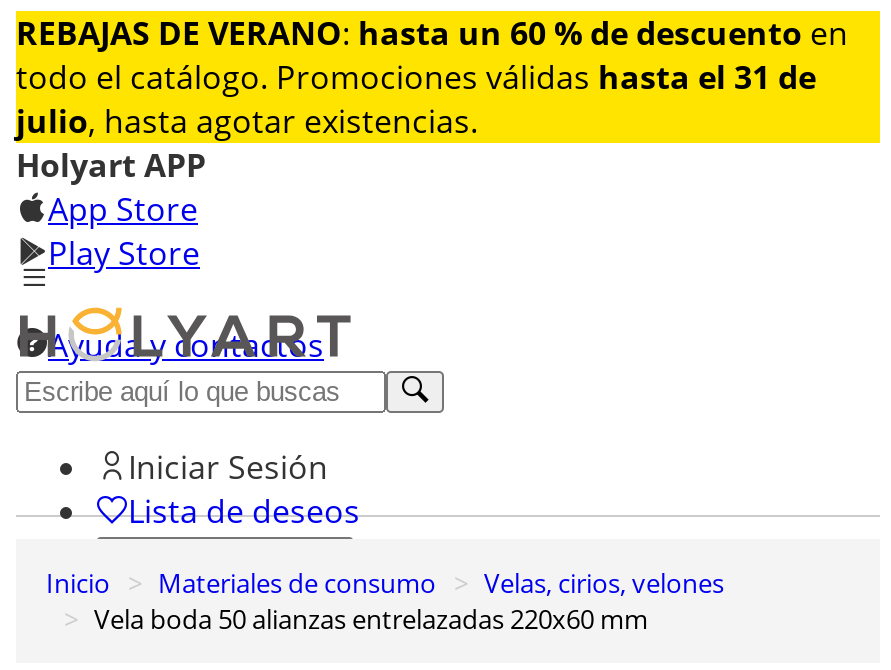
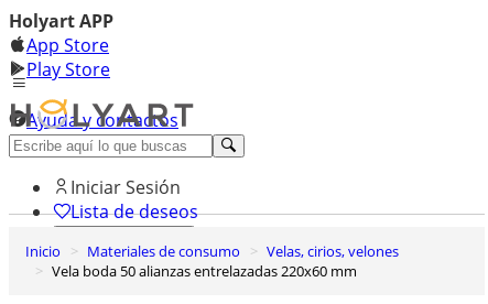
[16,9,882,145] [image] | REBAJAS DE VERANO: hasta un 60 % de descuento en | todo el catálogo. Promociones válidas hasta el 31 de | julio, hasta agotar existencias. -> none

